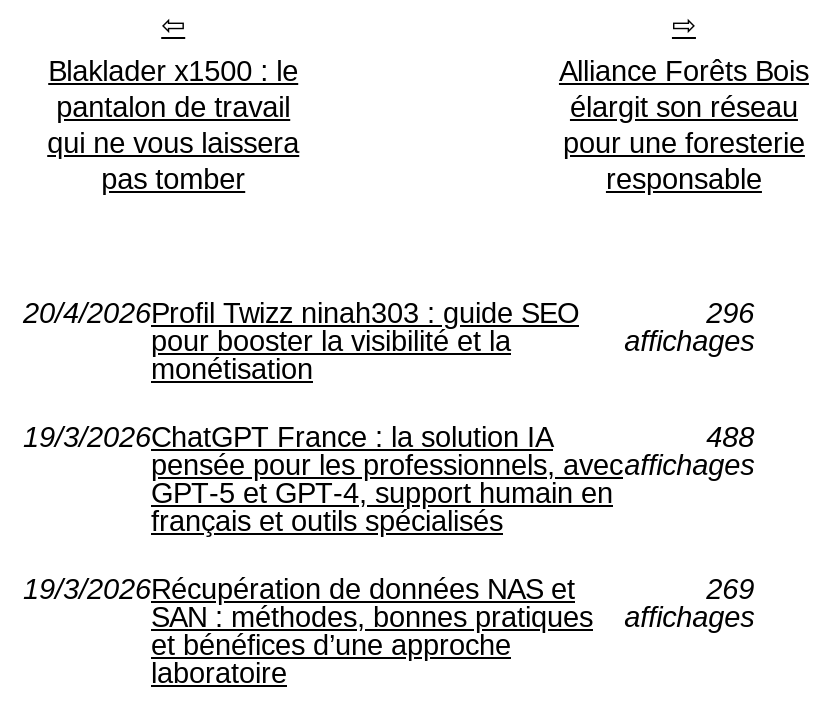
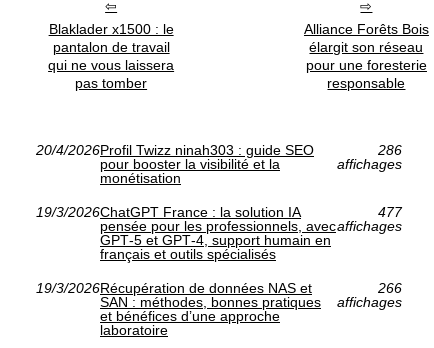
[706,297,754,329] 296 -> [378,142,402,158] 286
[706,421,754,453] 488 -> [378,204,402,220] 477
[706,573,754,605] 269 -> [378,280,402,296] 266

